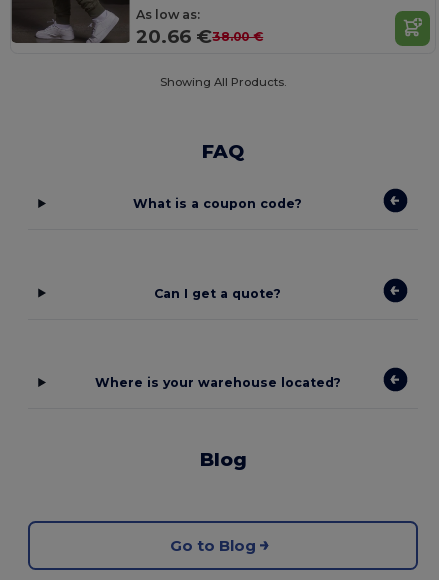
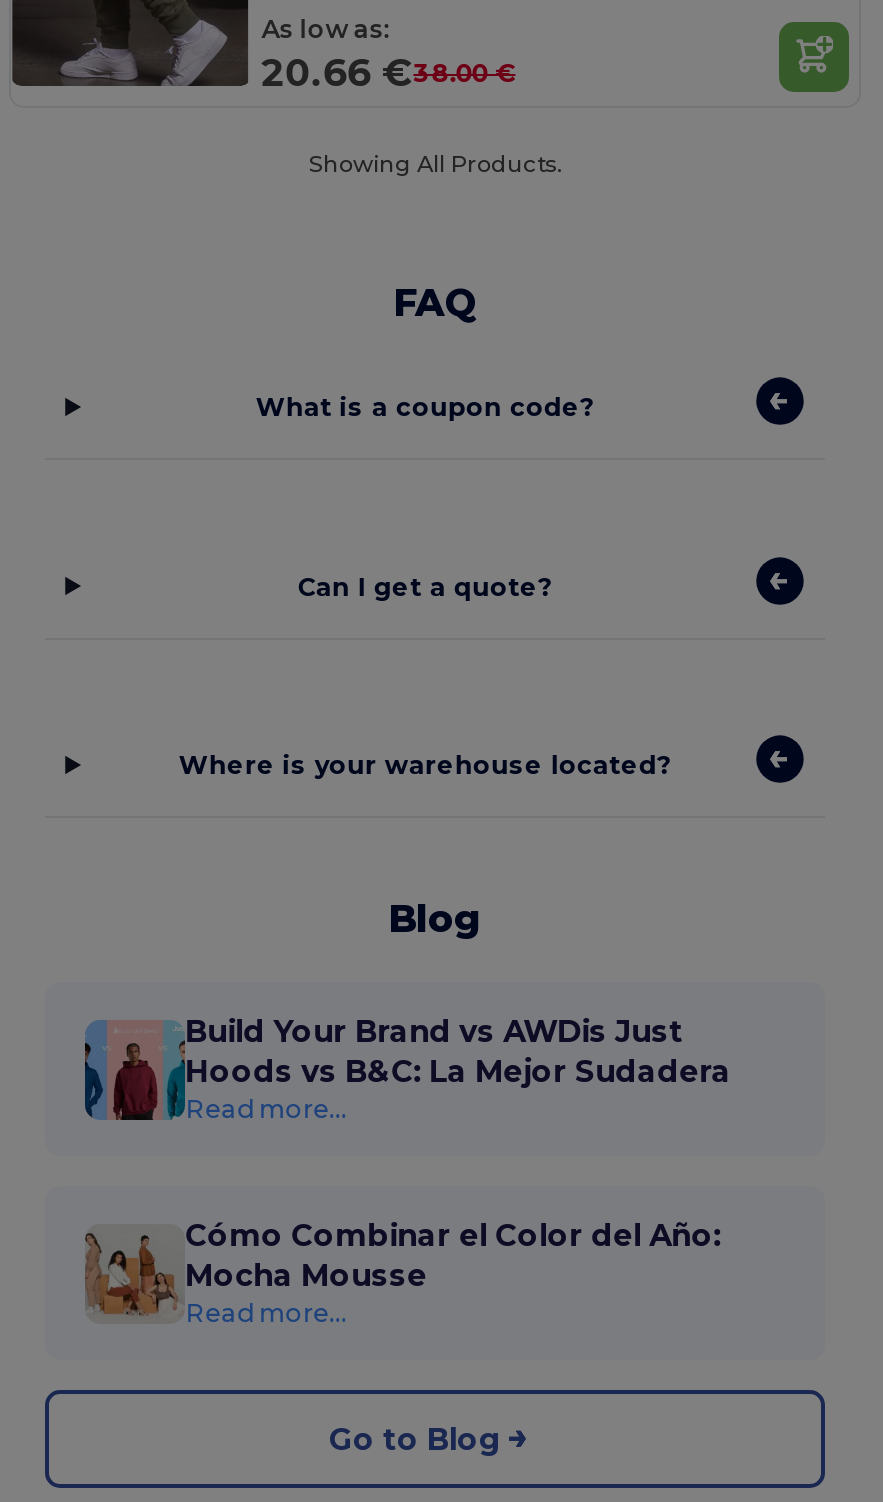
none -> [83,1012,731,1328] [image] | Build Your Brand vs AWDis Just | Hoods vs B&C: La Mejor Sudadera | Read more... | Cómo Combinar el Color del Año: | Mocha Mousse | Read more...
none -> [83,1224,157,1324] [image]

